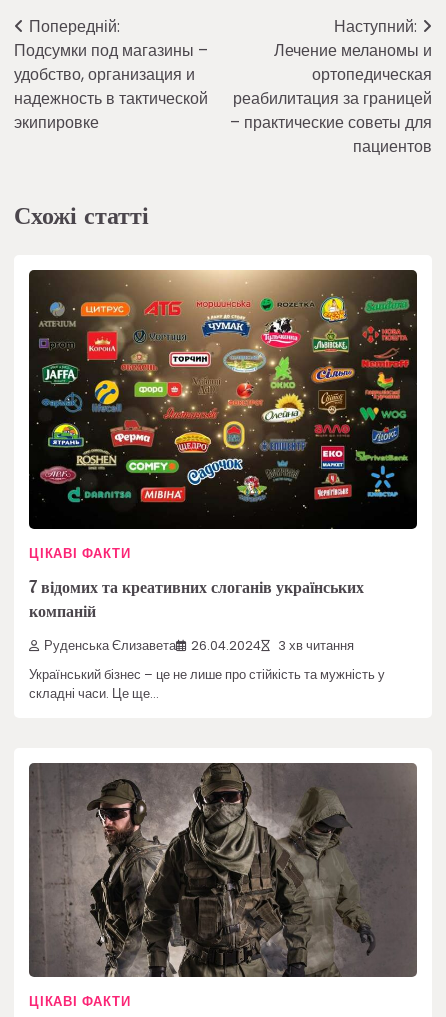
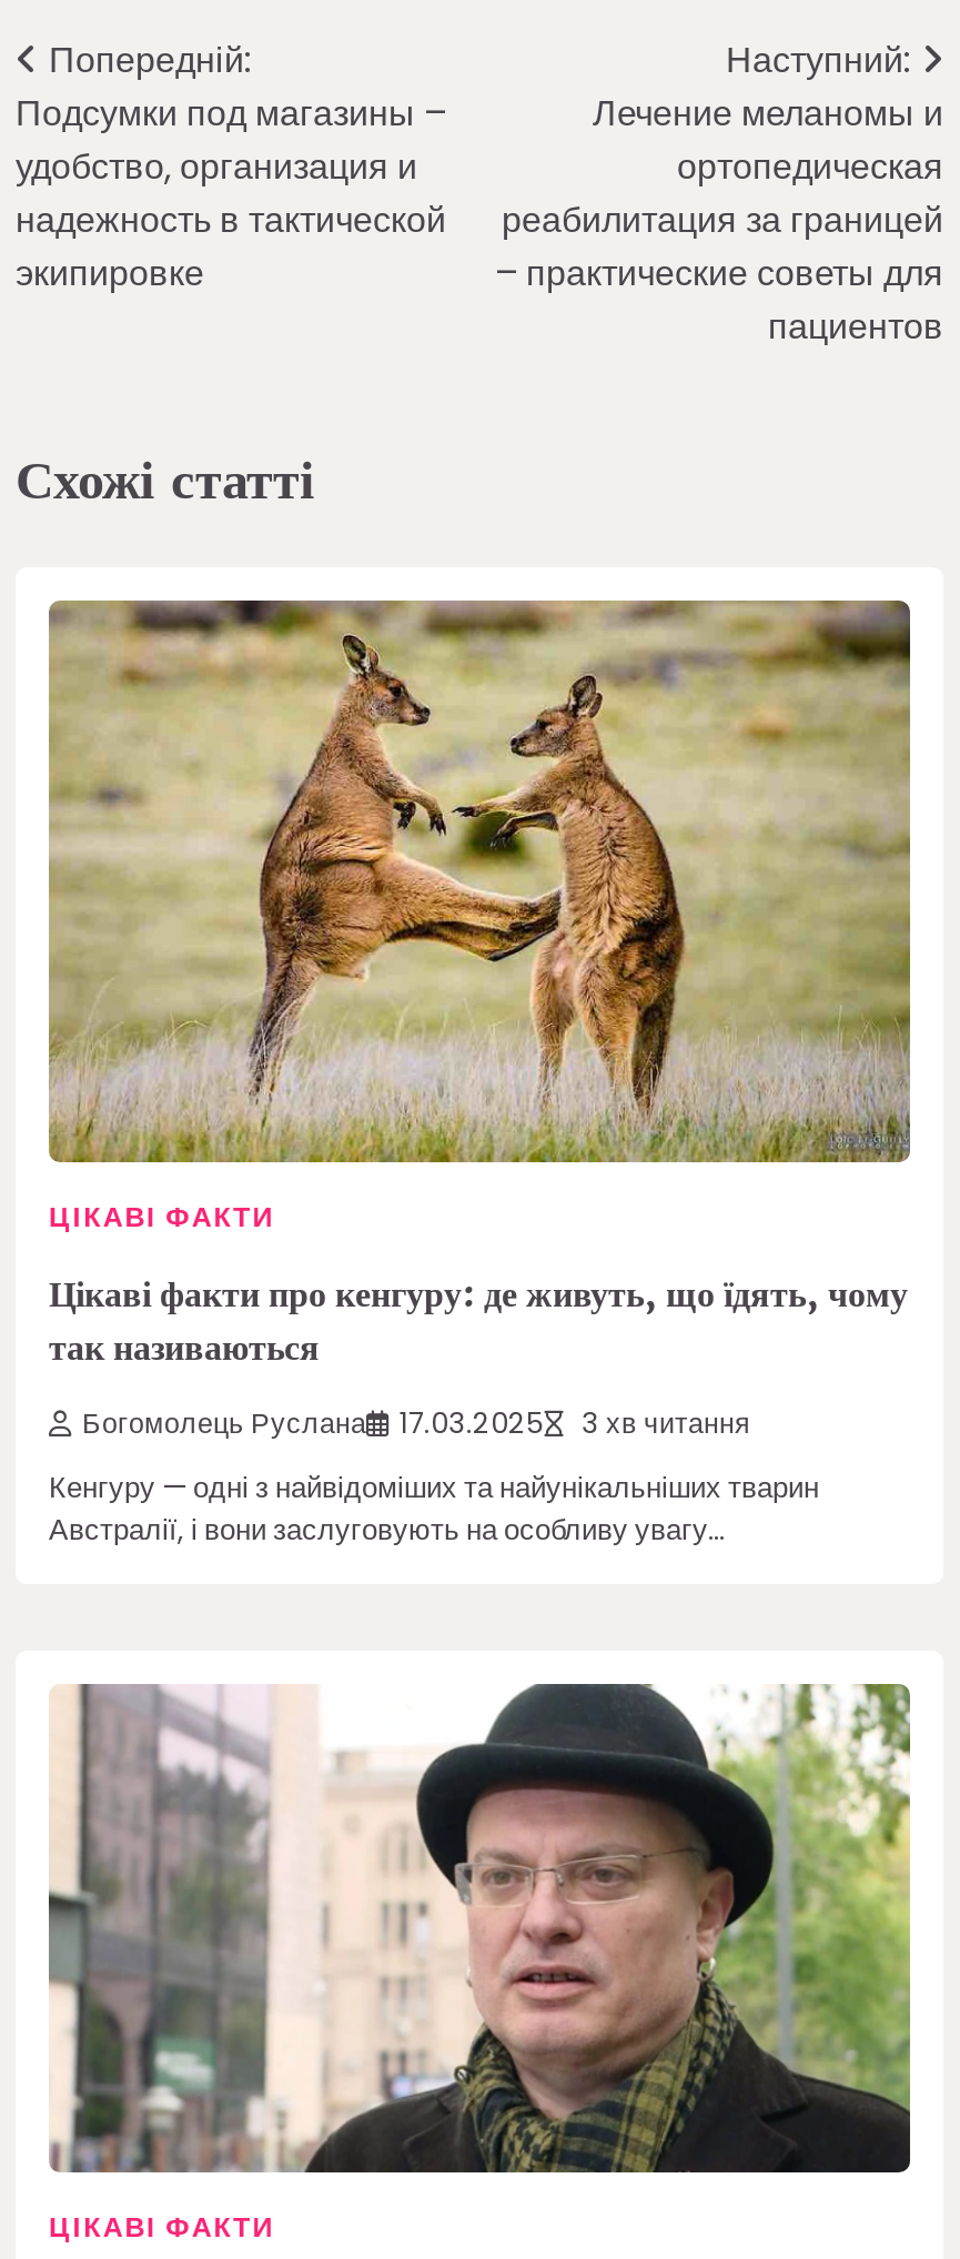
[28,269,418,530] [image] -> [47,598,912,1164] [image]
[29,575,364,624] 7 відомих та креативних слоганів українських | компаній -> [49,1265,908,1374] Цікаві факти про кенгуру: де живуть, що їдять, чому | так називаються
[44,637,261,654] Руденська Єлизавета | 26.04.2024 -> [82,1404,544,1442] Богомолець Руслана | 17.03.2025
[29,665,385,703] Український бізнес – це не лише про стійкість та мужність у | складні часи. Це ще… -> [49,1466,819,1550] Кенгуру — одні з найвідоміших та найунікальніших тварин | Австралії, і вони заслуговують на особливу увагу…
[28,762,418,978] [image] -> [49,1682,912,2175] [image]

